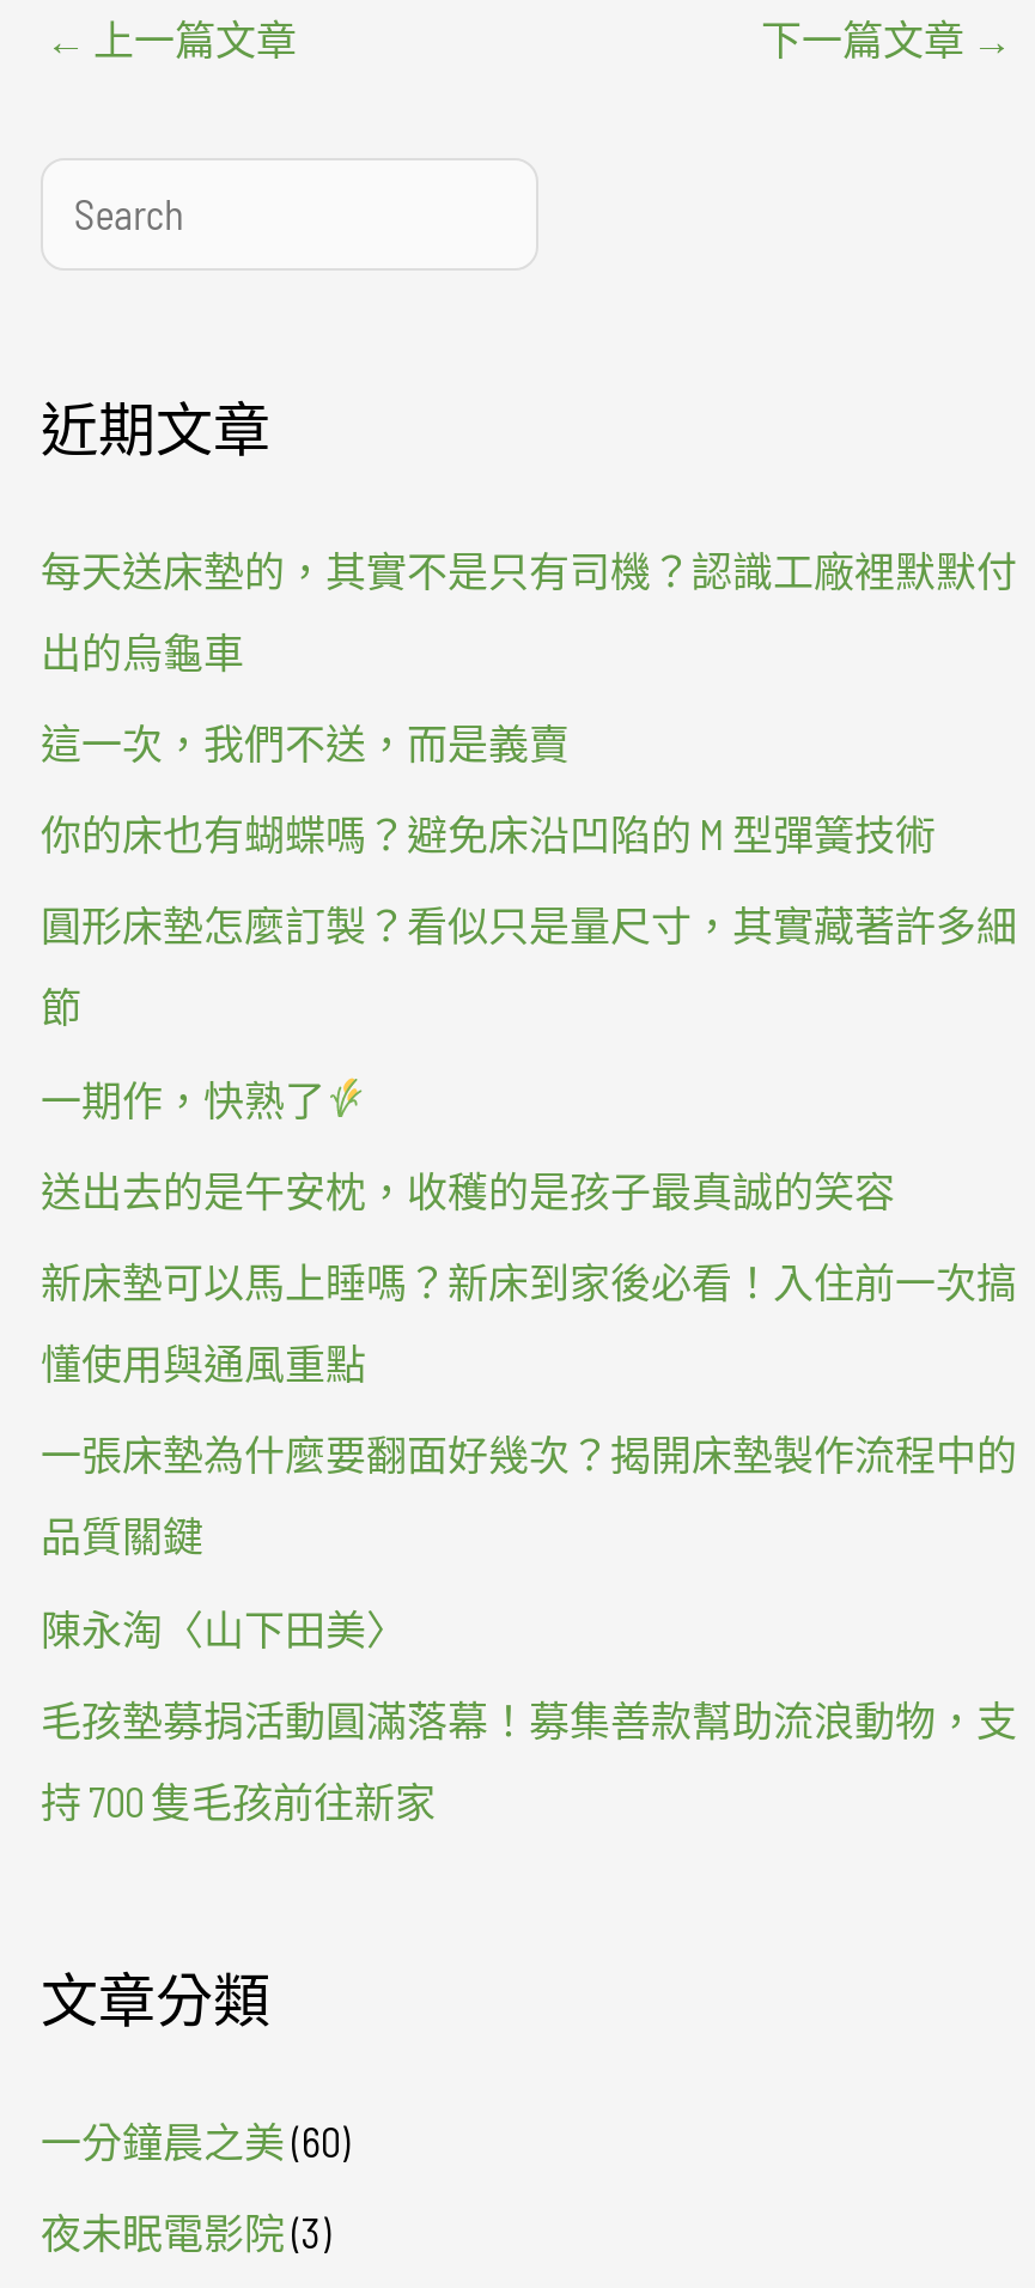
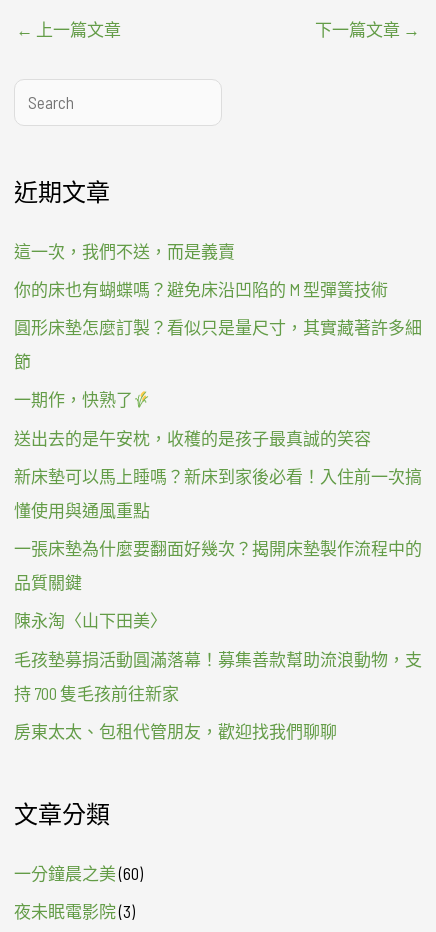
[41,545,1017,675] 每天送床墊的，其實不是只有司機？認識工廠裡默默付 | 出的烏龜車 -> none
moved [41,718,1017,1825] -> [14,241,422,703]: 這一次，我們不送，而是義賣 | 你的床也有蝴蝶嗎？避免床沿凹陷的 M 型彈簧技術 | 圓形床墊怎麼訂製？看似只是量尺寸，其實藏著許多細 | ... | 毛孩墊募捐活動圓滿落幕！募集善款幫助流浪動物，支 | 持 700 隻毛孩前往新家
none -> [14,721,337,741] 房東太太、包租代管朋友，歡迎找我們聊聊

